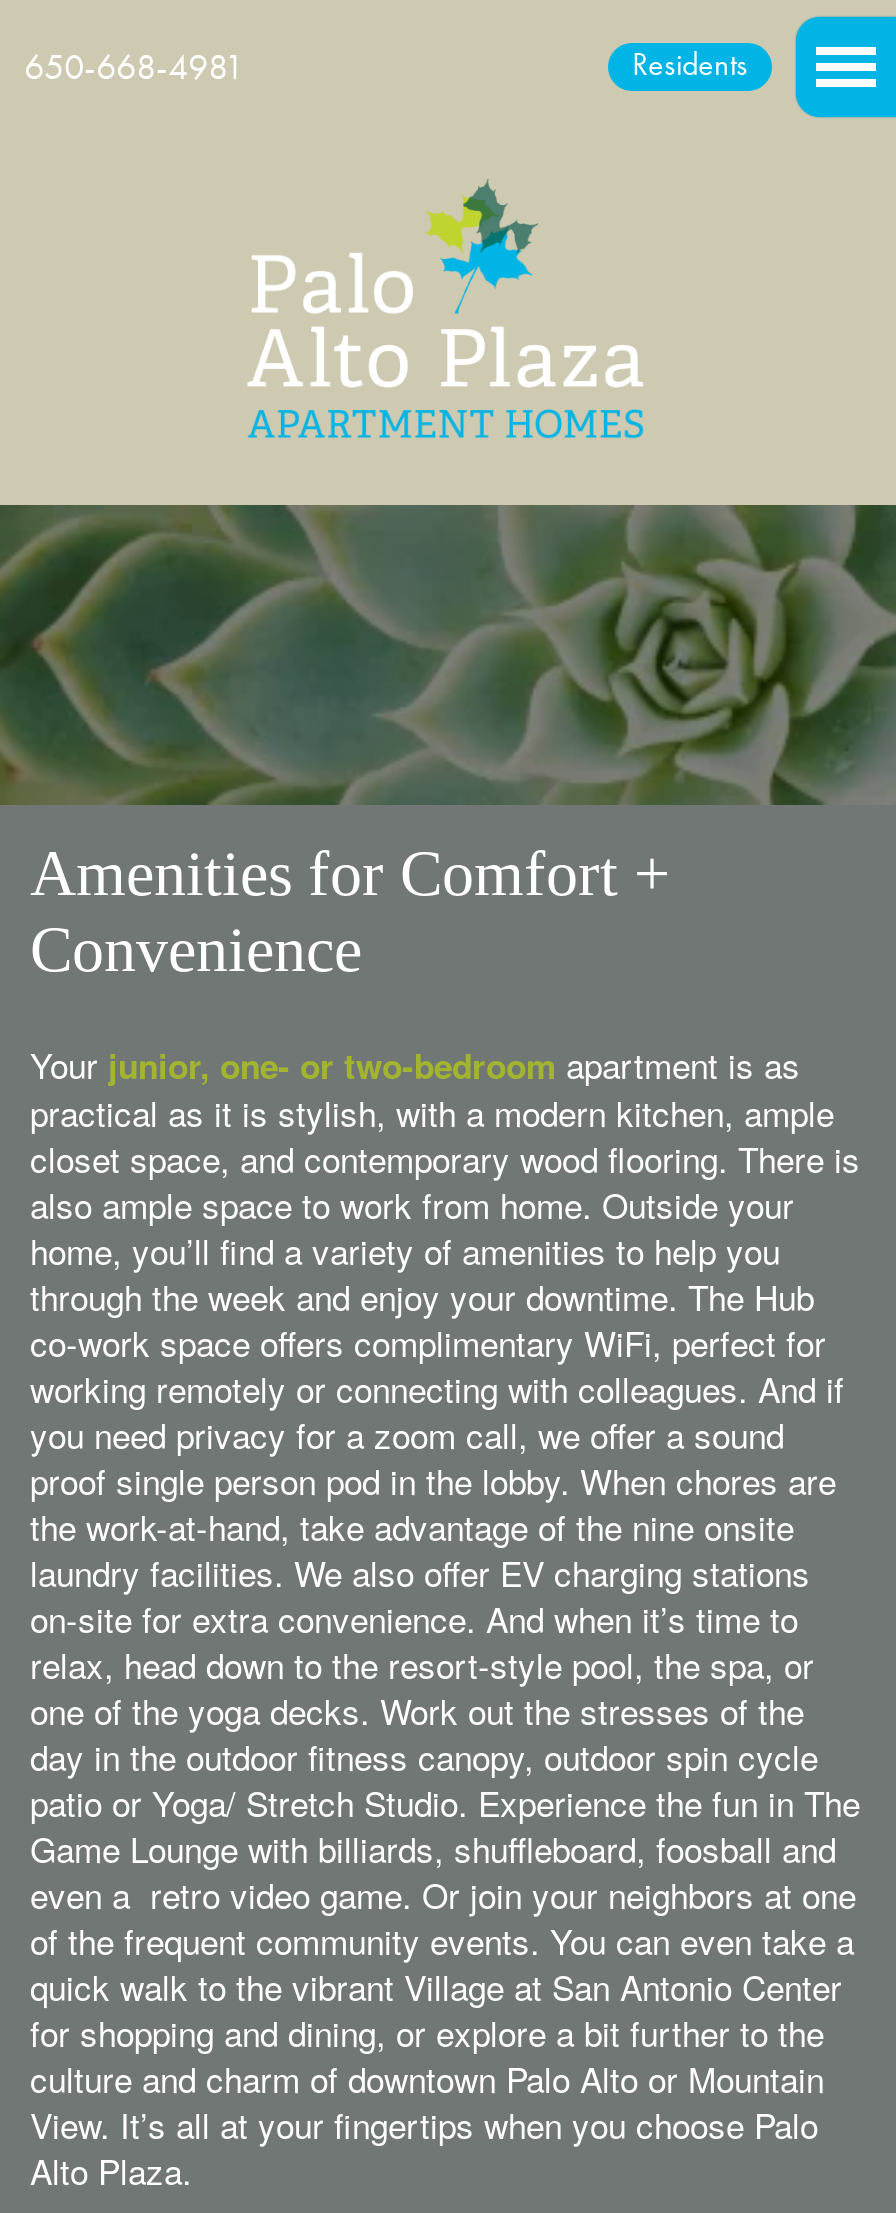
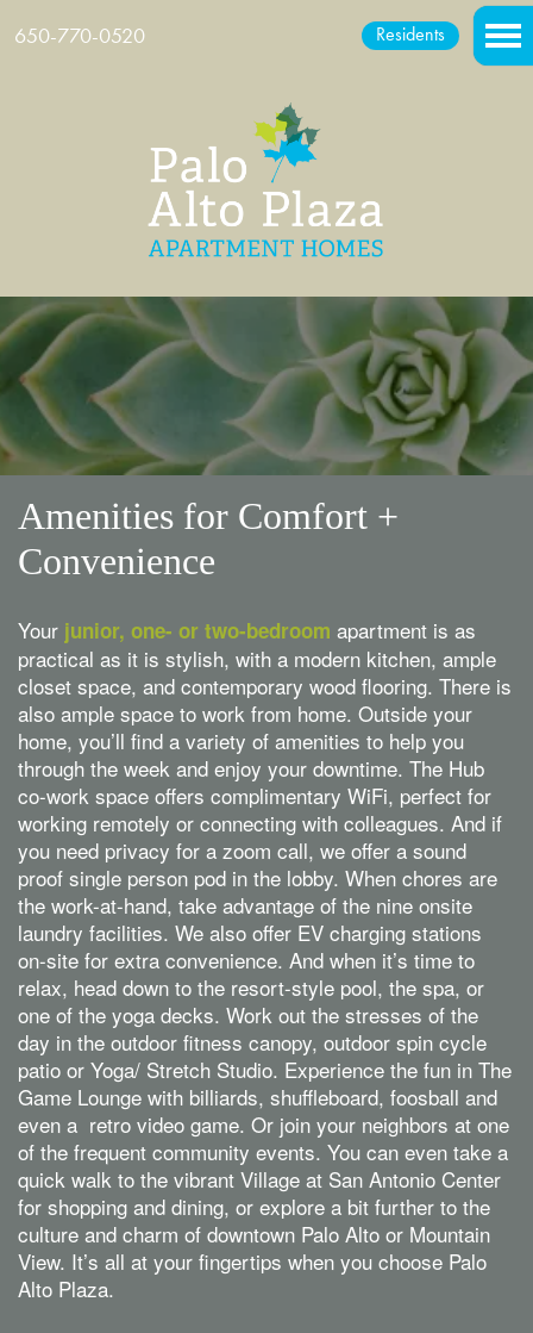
[24,43,244,89] 650-668-4981 -> [14,21,145,49] 650-770-0520

